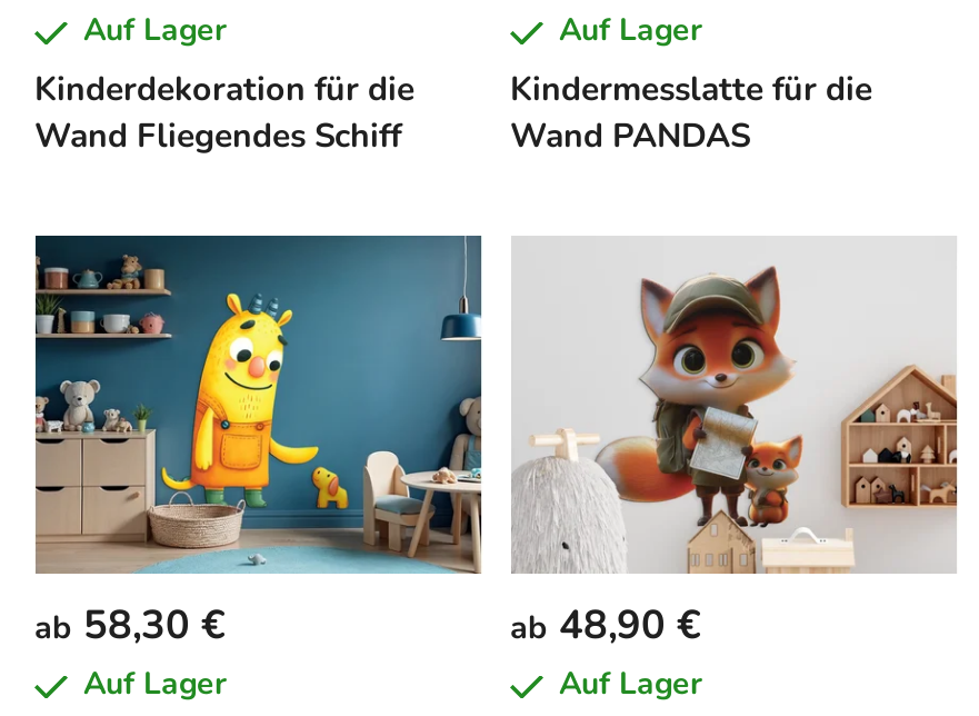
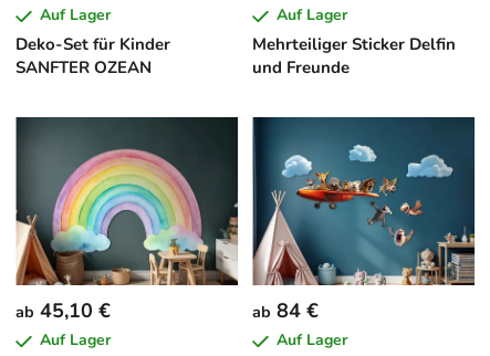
[34,67,414,158] Kinderdekoration für die | Wand Fliegendes Schiff -> [15,33,170,78] Deko-Set für Kinder | SANFTER OZEAN
[510,67,872,158] Kindermesslatte für die | Wand PANDAS -> [252,33,456,78] Mehrteiliger Sticker Delfin | und Freunde
[34,233,483,651] [image] | ab 58,30 € -> [15,116,239,324] [image] | ab 45,10 €
[510,236,959,651] [image] | ab 48,90 € -> [252,116,476,324] [image] | ab 84 €

